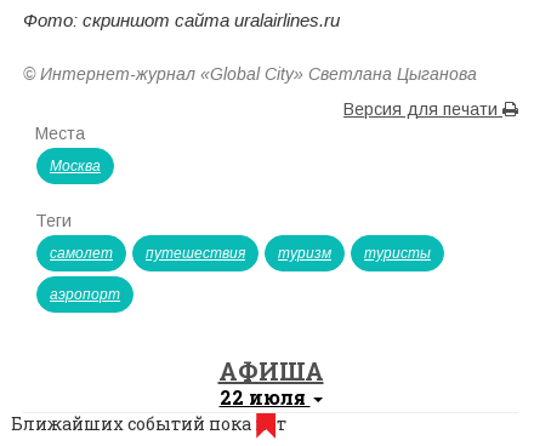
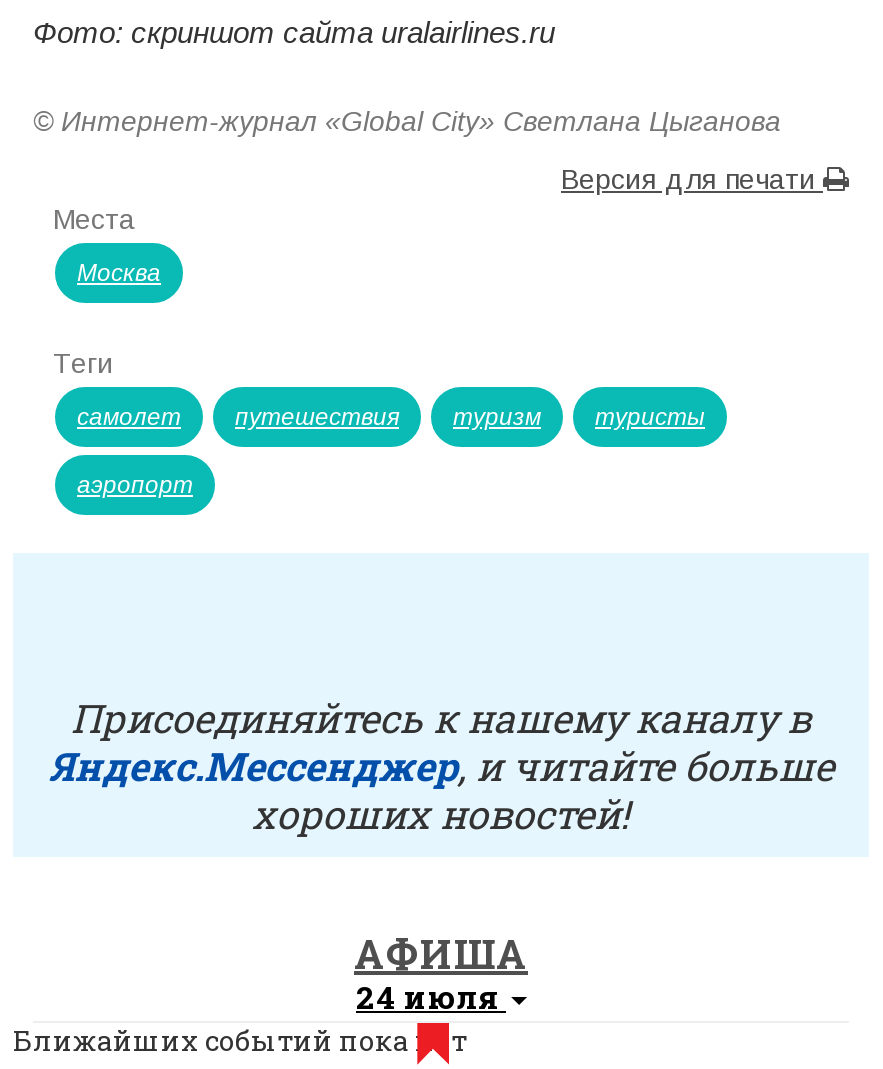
none -> [48,691,834,839] Присоединяйтесь к нашему каналу в | Яндекс.Мессенджер, и читайте больше | хороших новостей!
[219,384,310,410] 22 июля -> [356,975,506,1017] 24 июля

